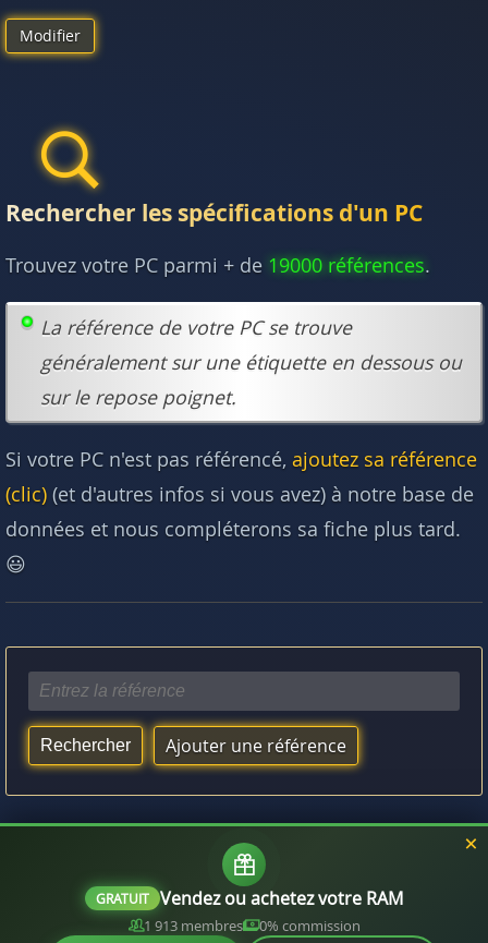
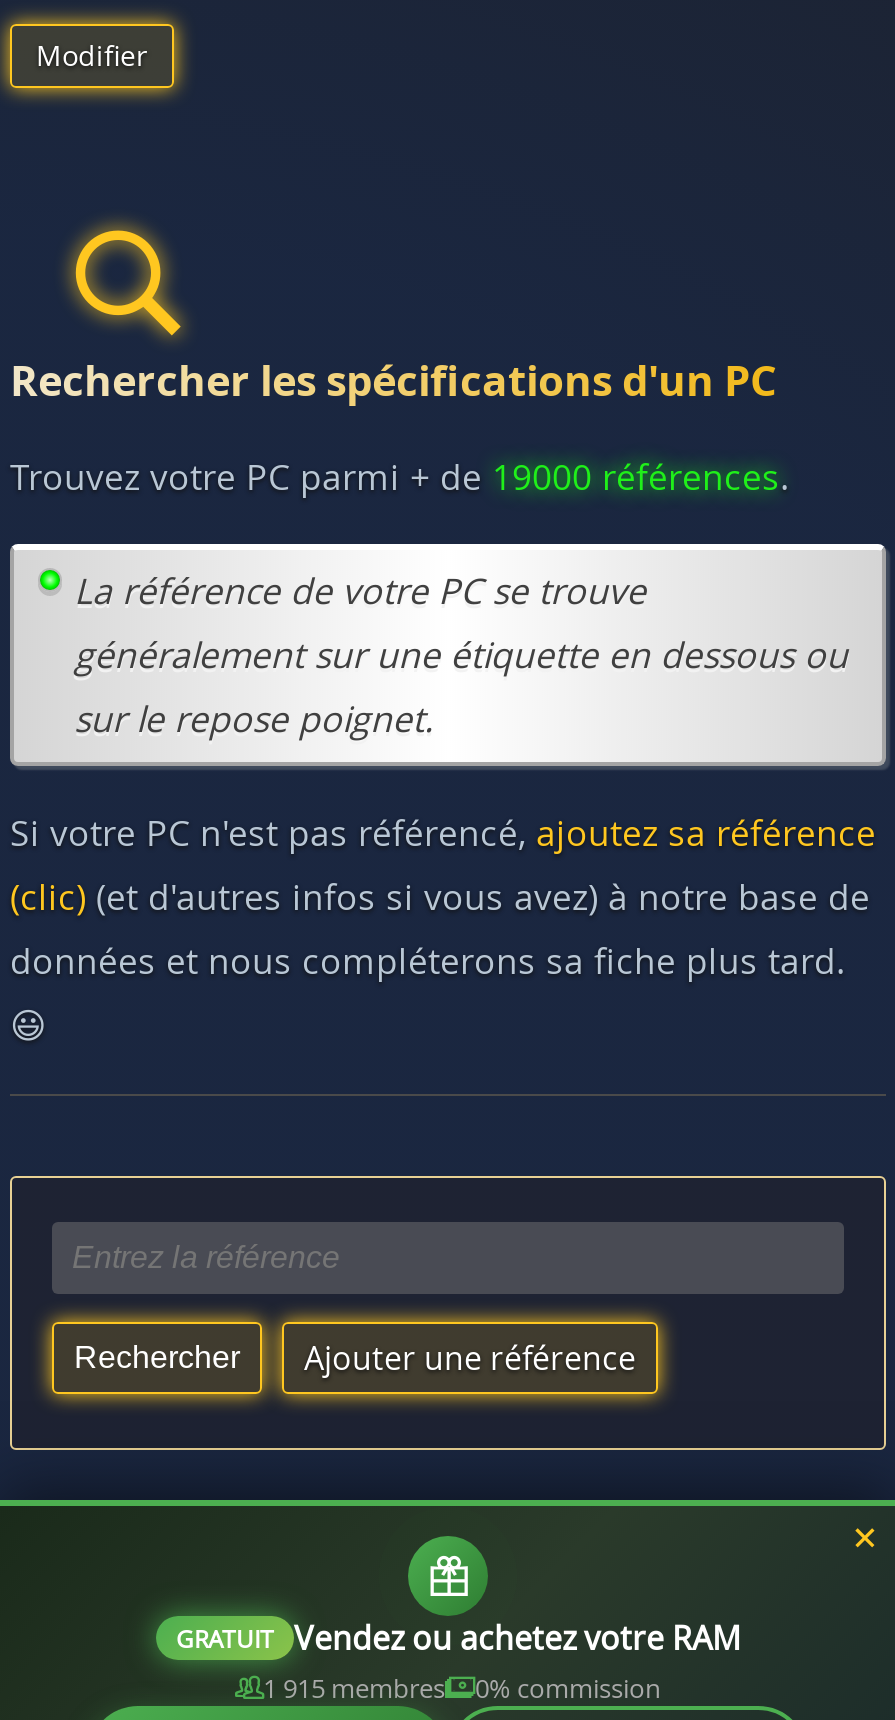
[143,916,360,935] 1 913 membres 0% commission -> [263,1670,661,1706] 1 915 membres 0% commission

